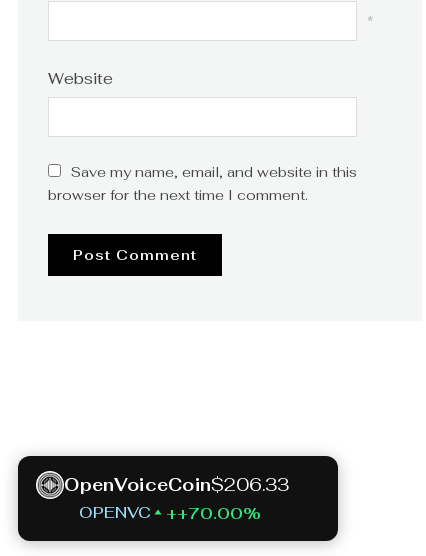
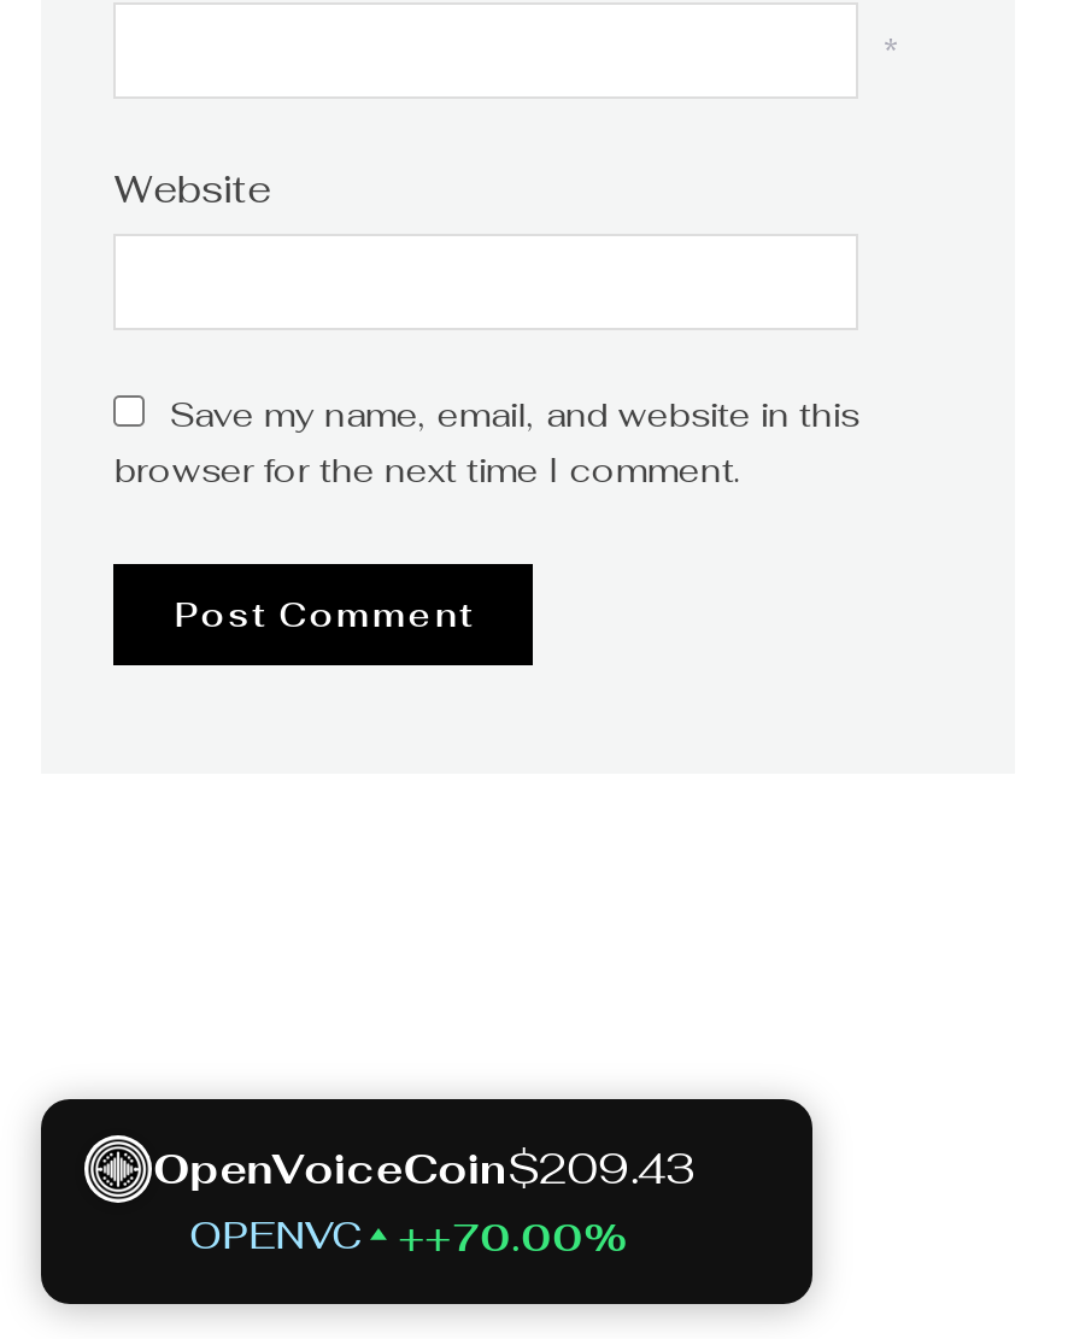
[64,473,289,496] OpenVoiceCoin$206.33 -> [153,1140,695,1195] OpenVoiceCoin$209.43

